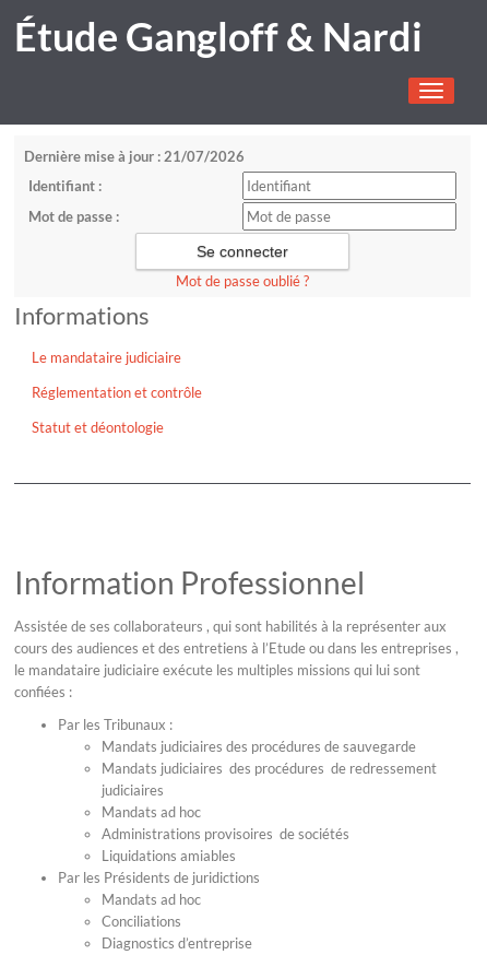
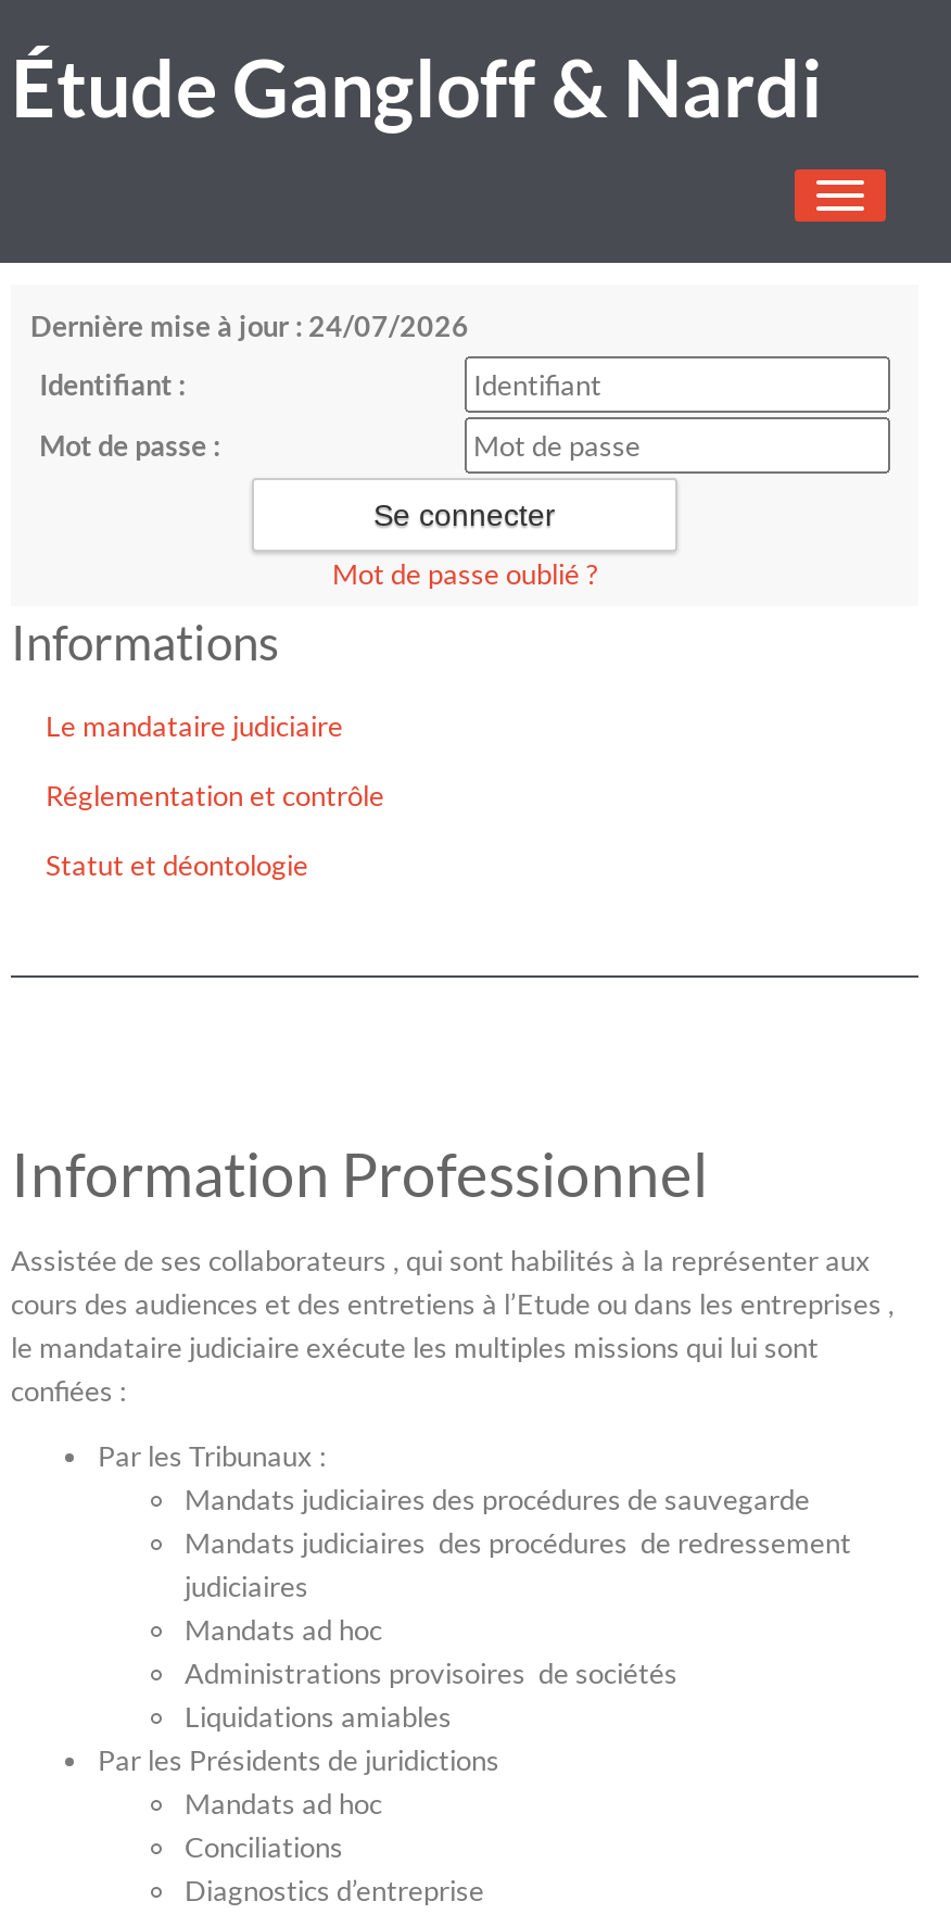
[24,148,245,165] Dernière mise à jour : 21/07/2026 -> [30,308,469,343] Dernière mise à jour : 24/07/2026

